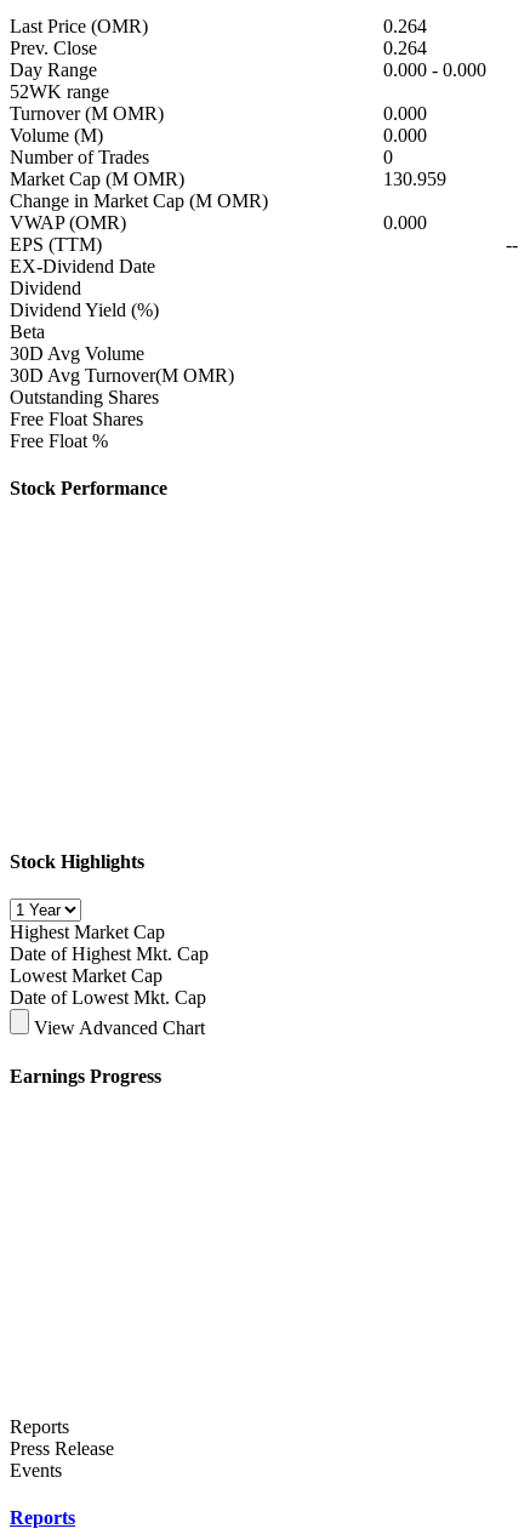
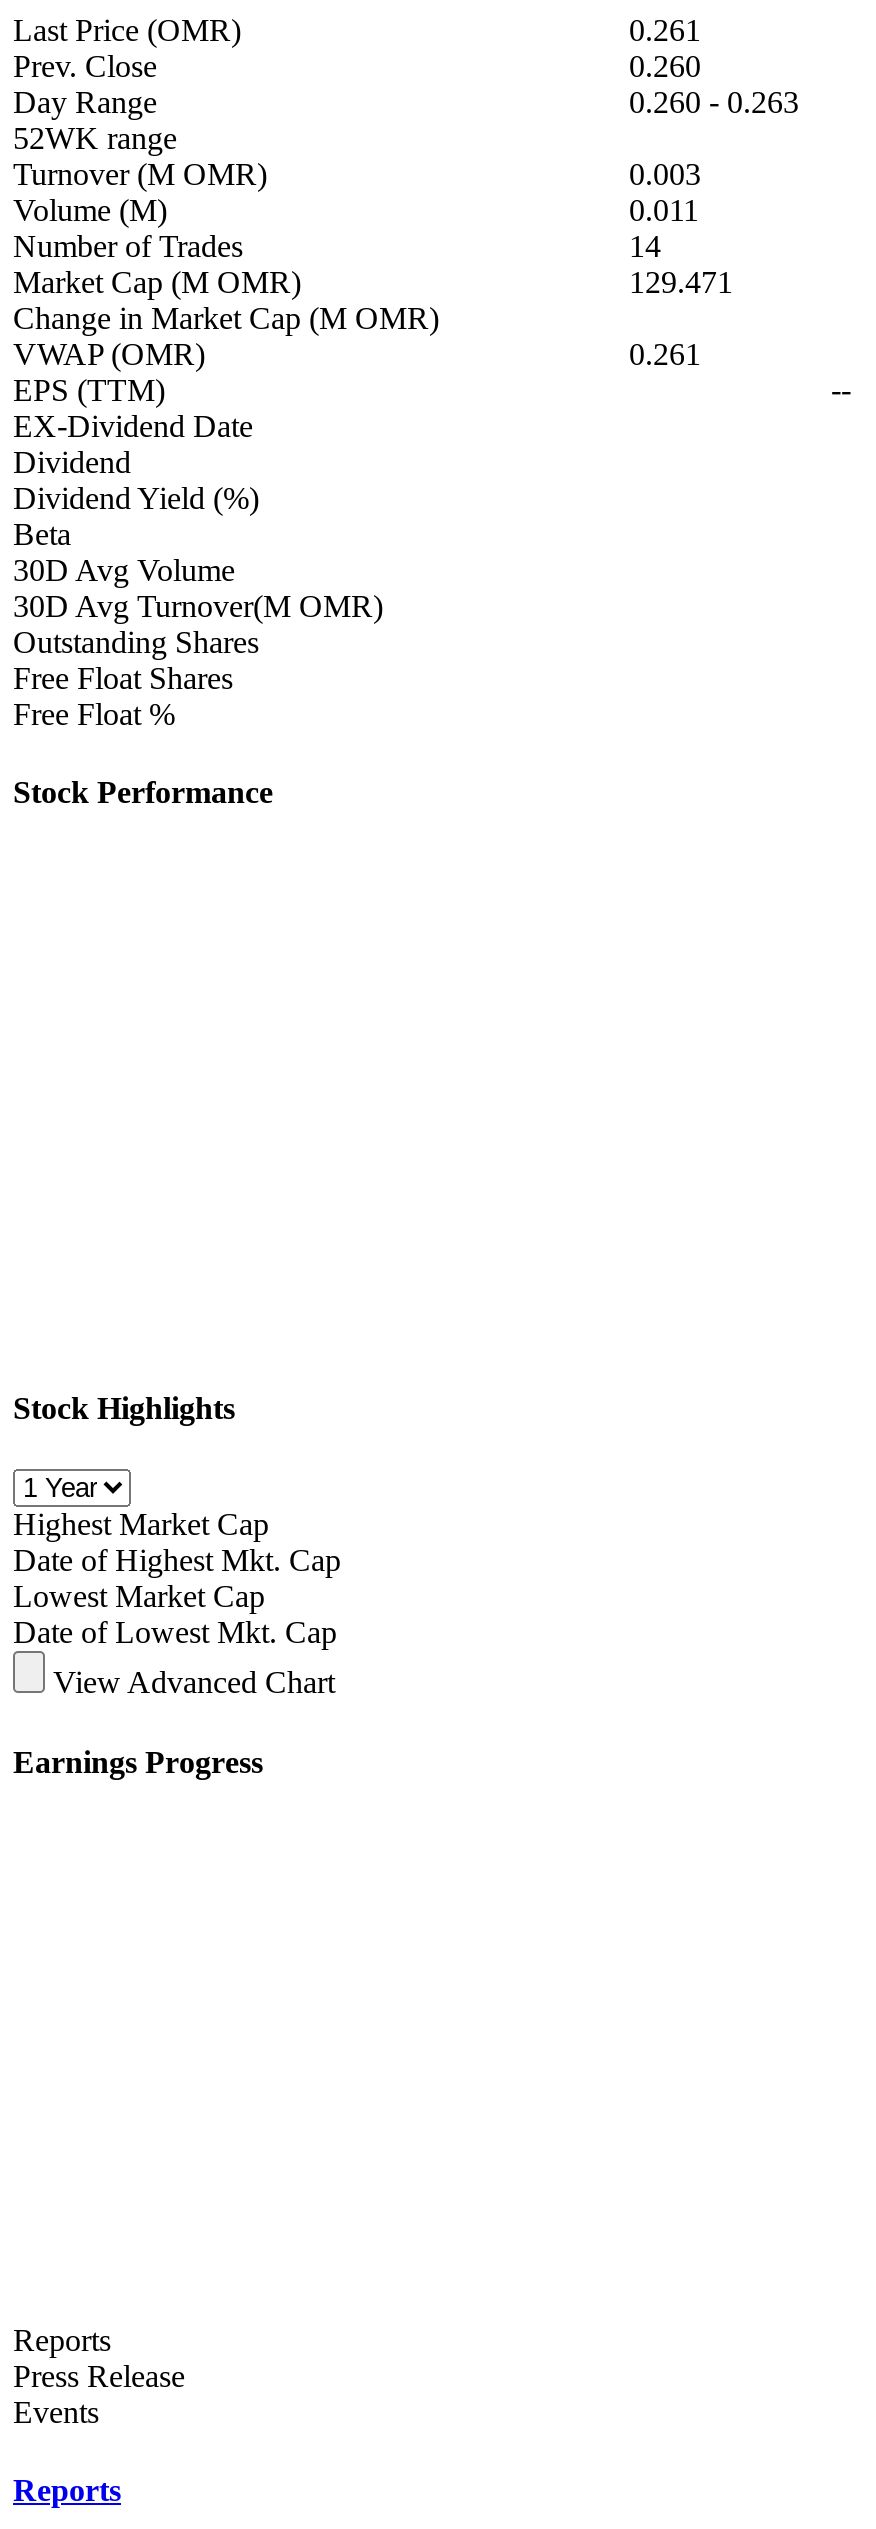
[383,16,427,37] 0.264 -> [629,13,701,47] 0.261
[383,38,427,58] 0.264 -> [629,49,701,83] 0.260
[383,60,486,80] 0.000 - 0.000 -> [629,85,799,119] 0.260 - 0.263
[383,103,427,124] 0.000 -> [629,157,701,191] 0.003
[383,125,427,146] 0.000 -> [629,193,699,227] 0.011
[383,147,393,168] 0 -> [629,229,661,263] 14
[383,169,446,189] 130.959 -> [629,265,733,299] 129.471
[383,212,427,233] 0.000 -> [629,337,701,371] 0.261

